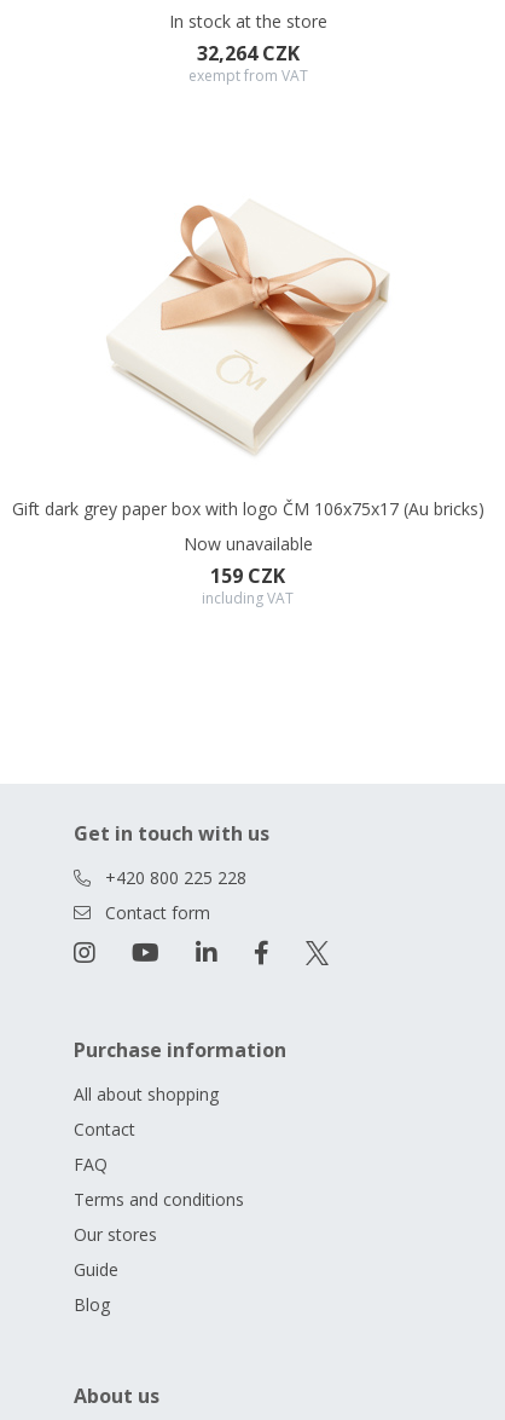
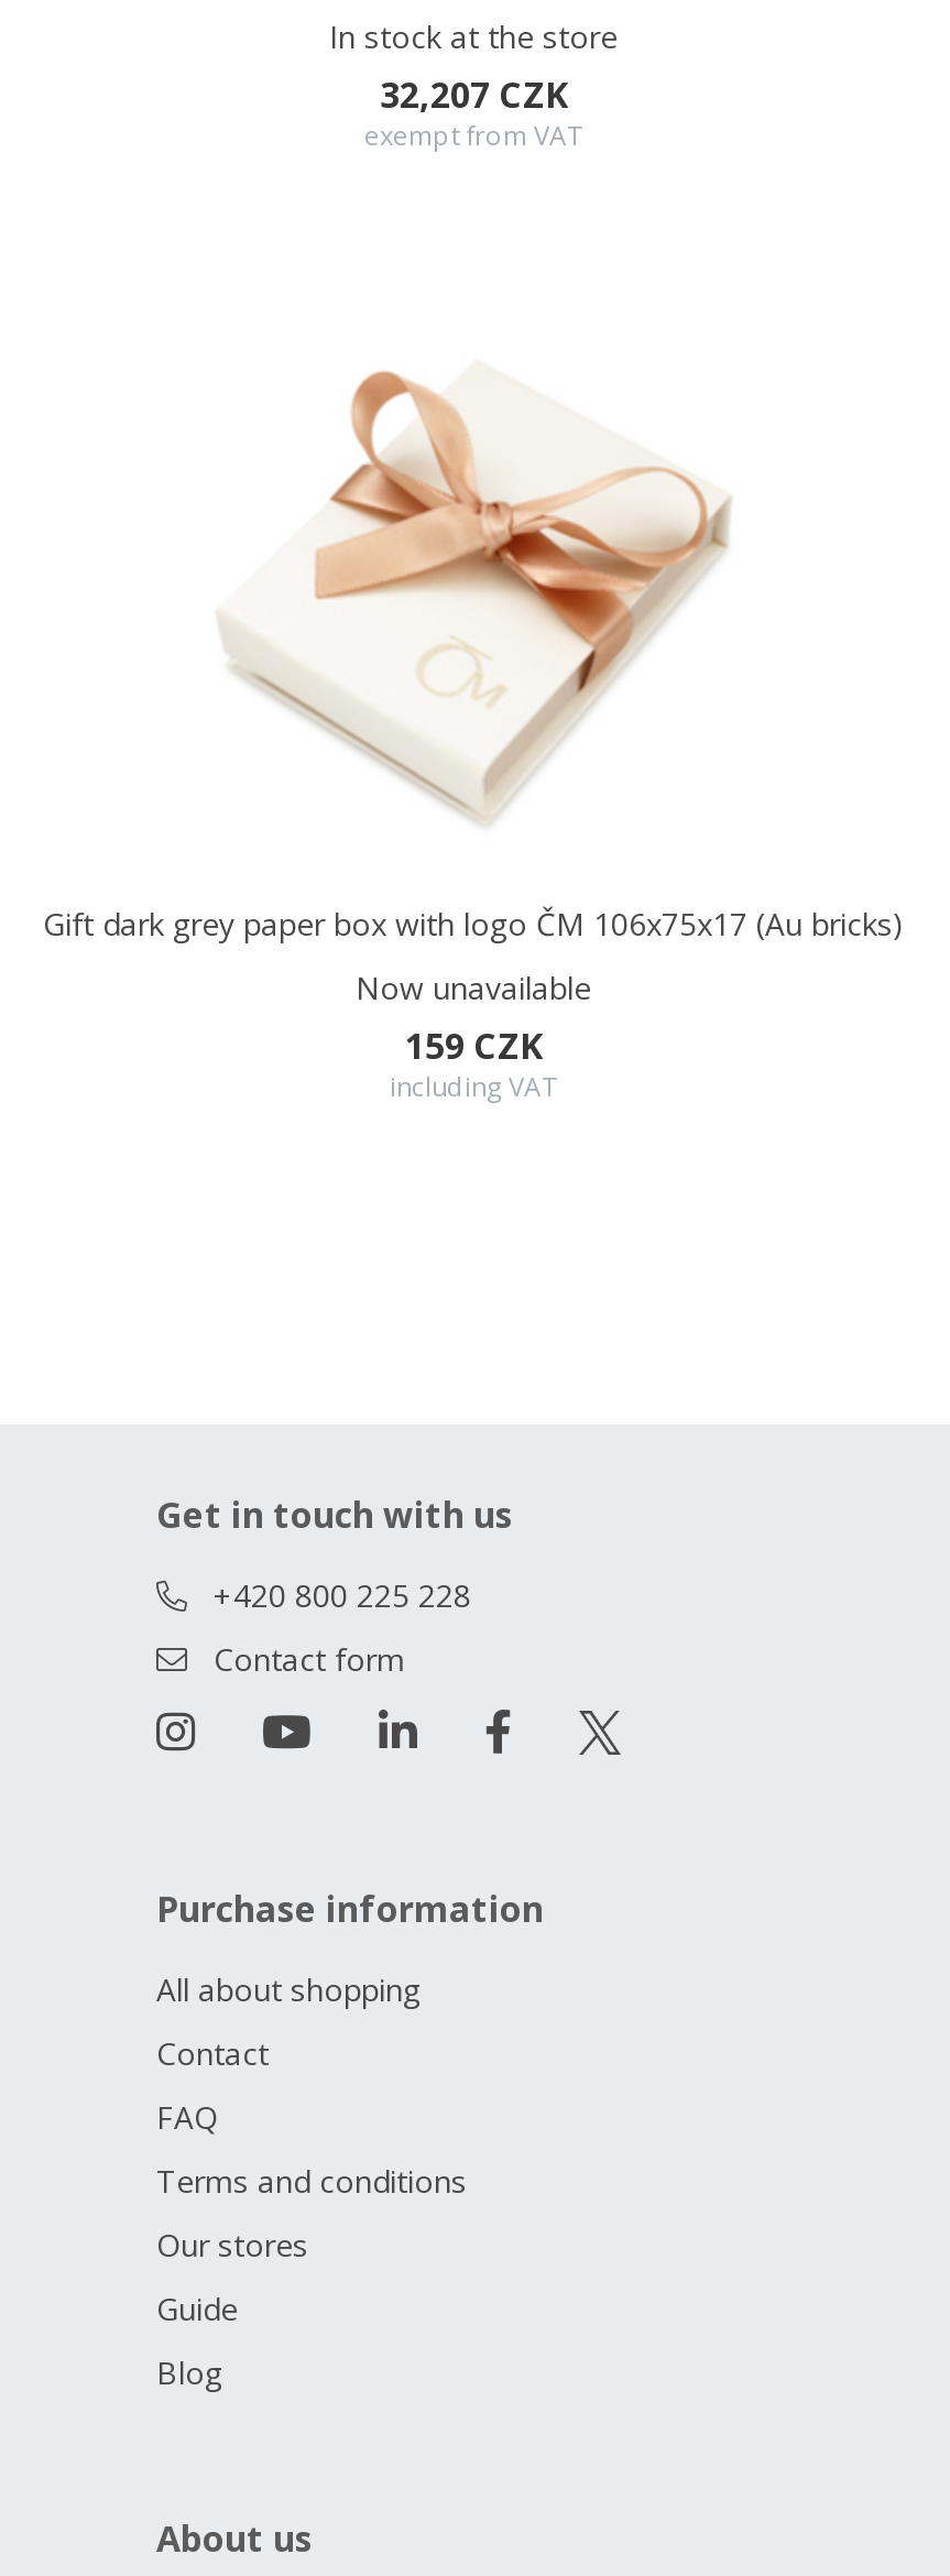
[196,40,299,67] 32,264 CZK -> [380,70,567,119] 32,207 CZK

